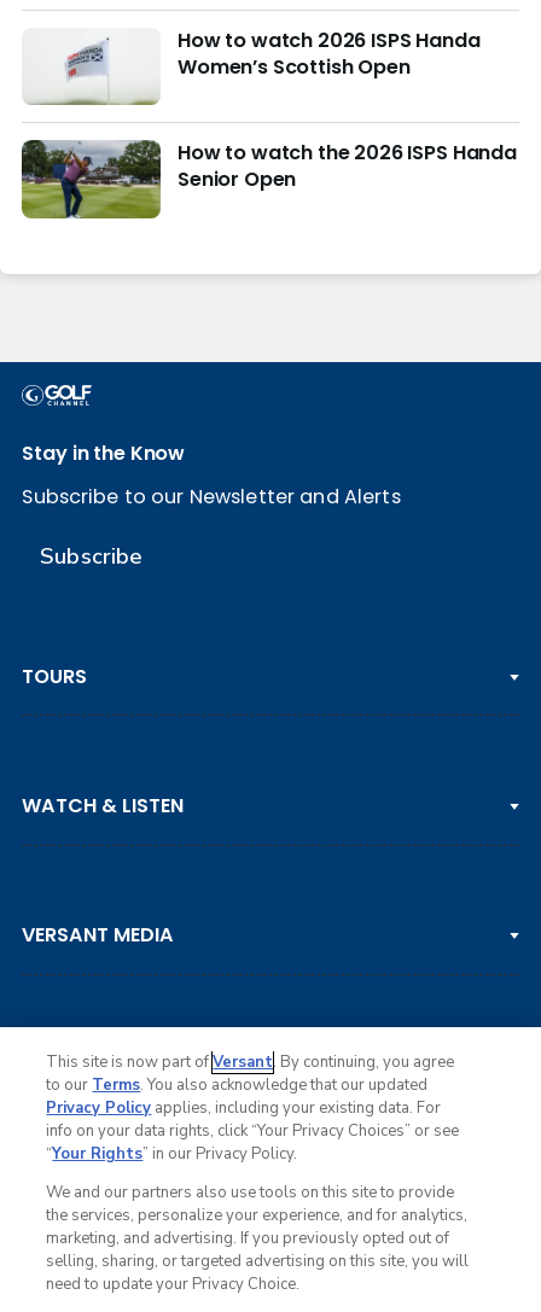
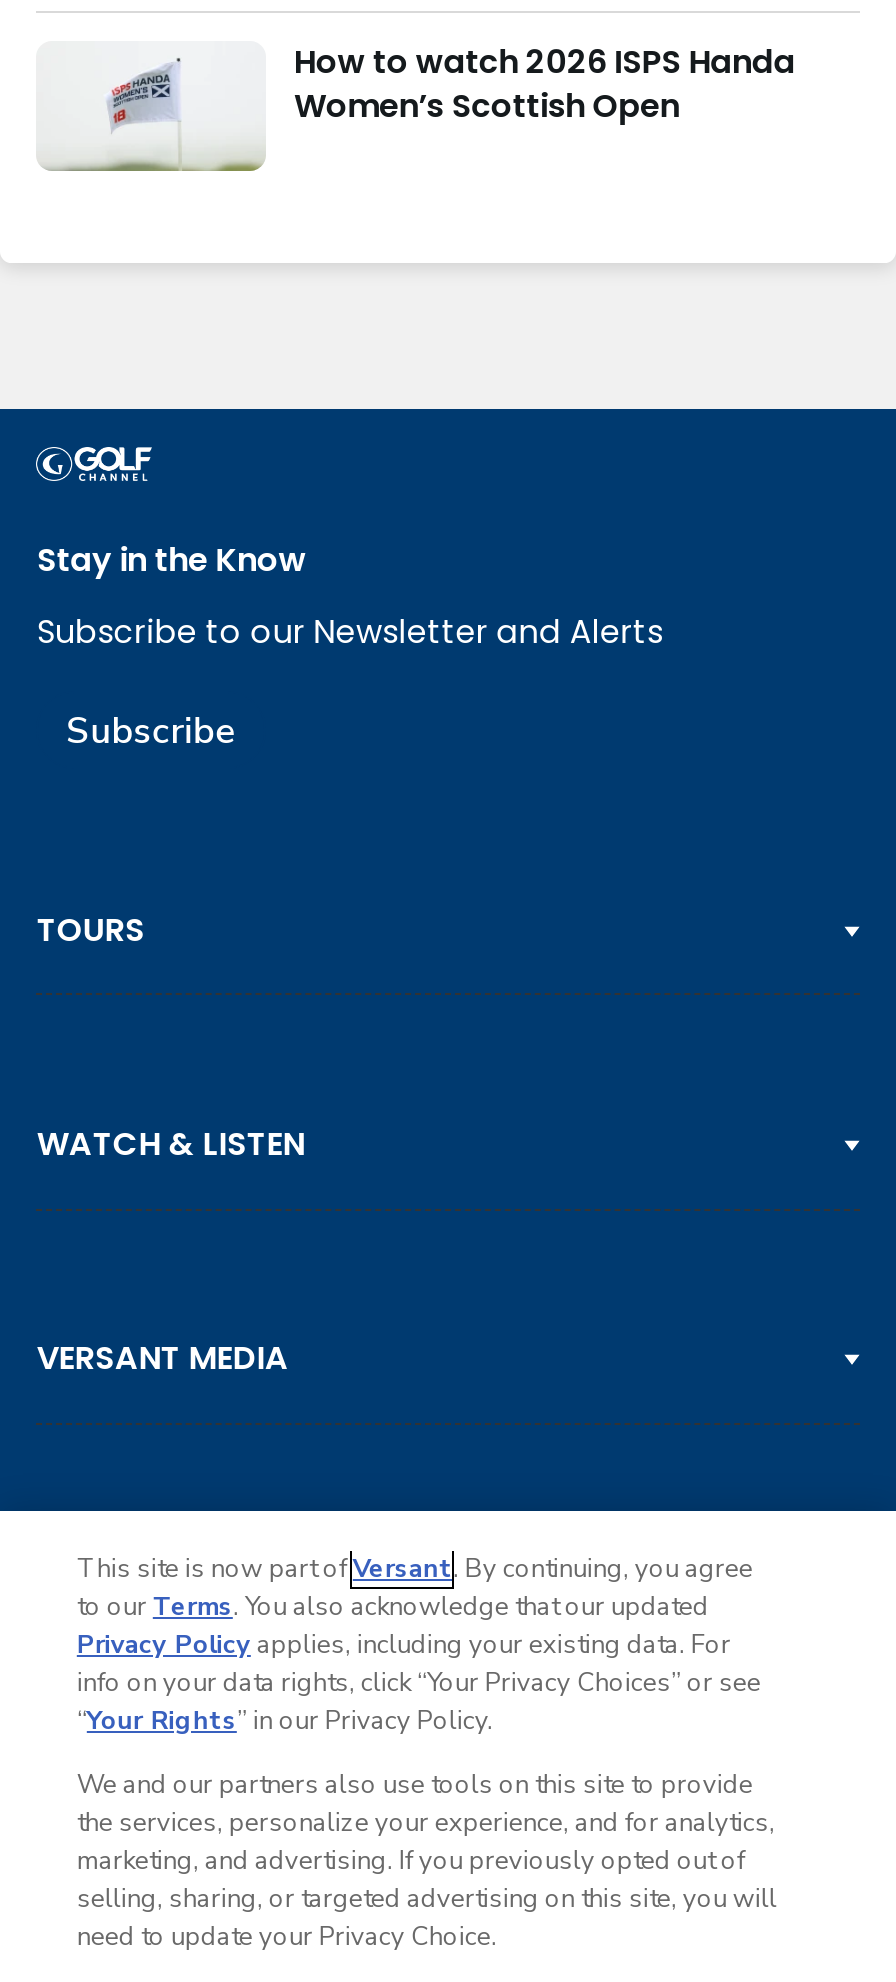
[21,139,517,218] [image] | How to watch the 2026 ISPS Handa | Senior Open -> none

